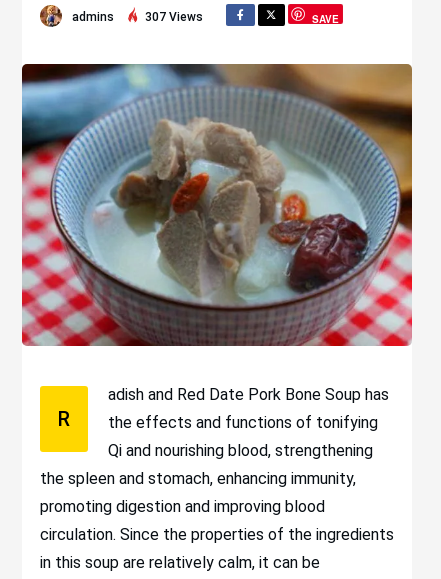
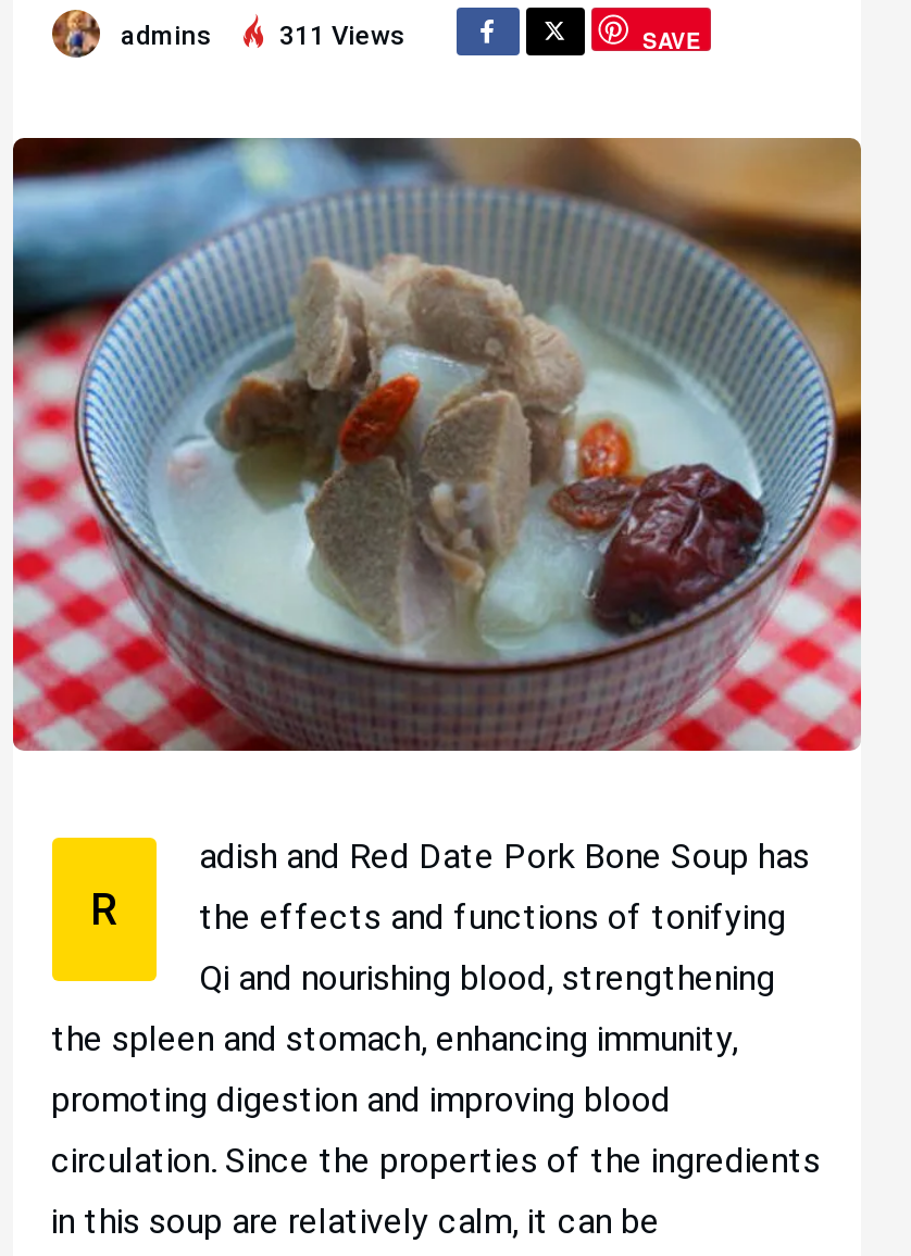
[71,10,202,24] admins 307 Views -> [121,21,405,51] admins 311 Views

